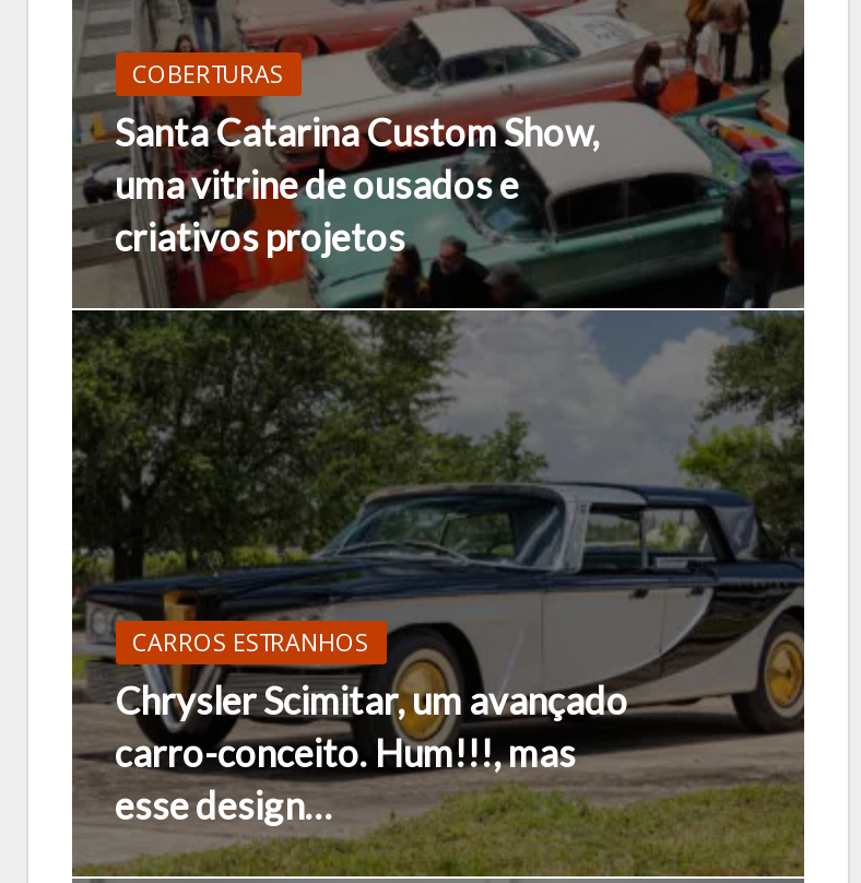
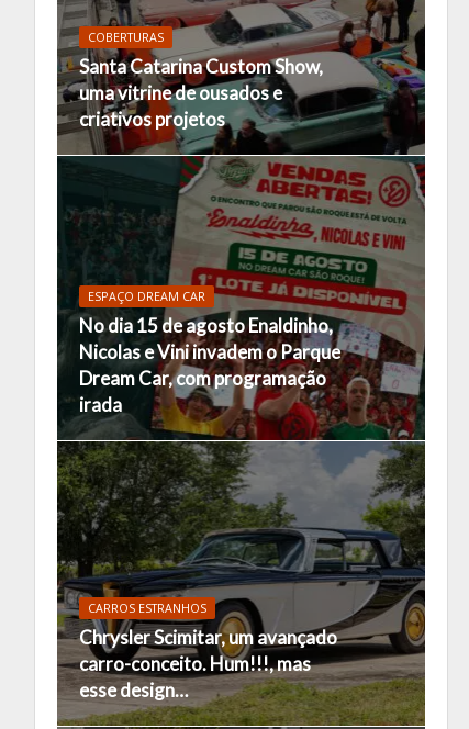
none -> [57,157,425,440] [image] | ESPAÇO DREAM CAR | No dia 15 de agosto Enaldinho, | Nicolas e Vini invadem o Parque | Dream Car, com programação | irada

